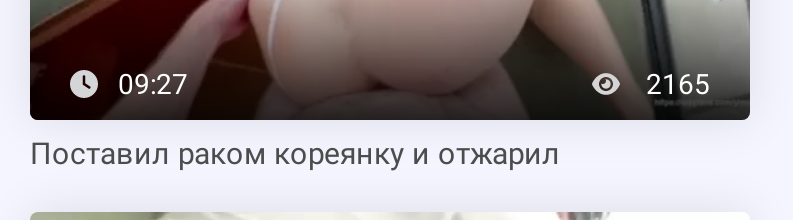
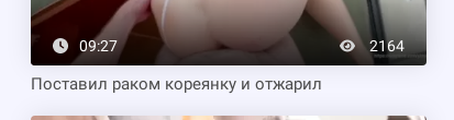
[640,67,710,99] 2165 -> [366,37,405,54] 2164

